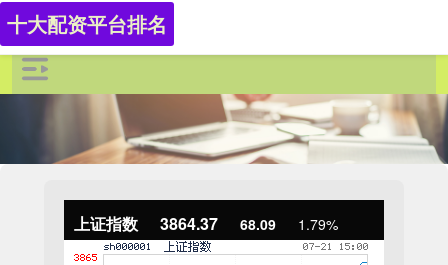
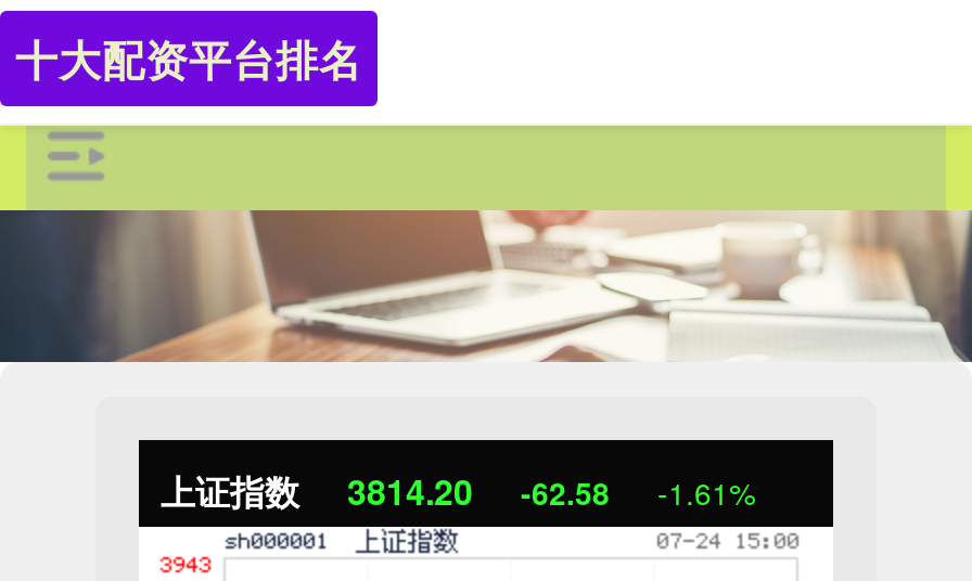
[160,212,218,235] 3864.37 -> [347,466,473,516] 3814.20
[240,214,276,234] 68.09 -> [521,470,610,514] -62.58
[298,214,338,234] 1.79% -> [657,470,755,514] -1.61%

